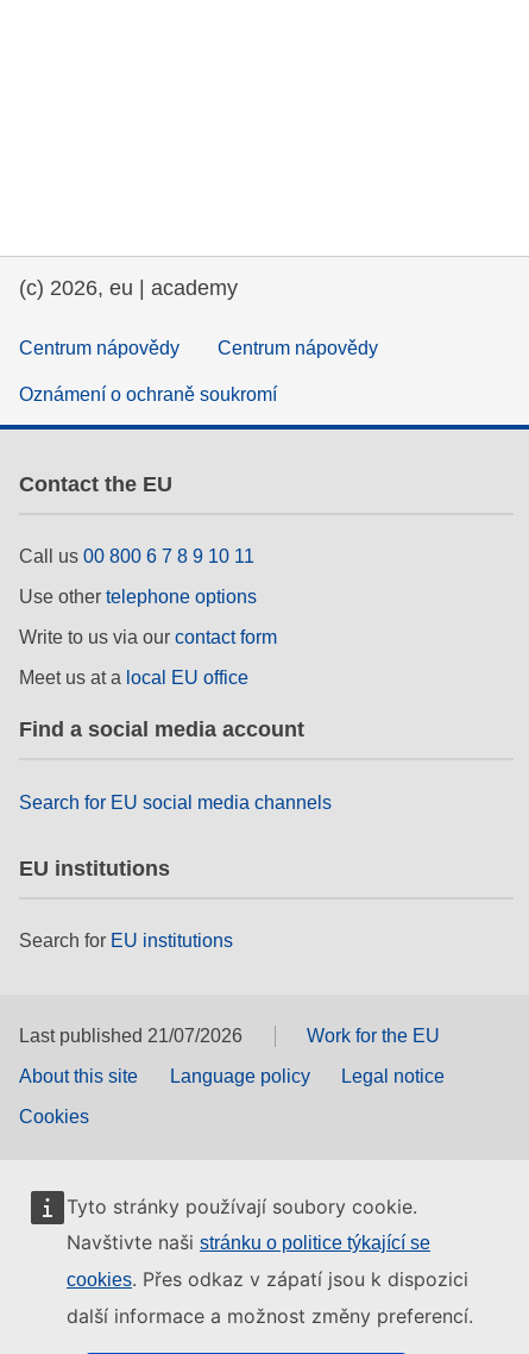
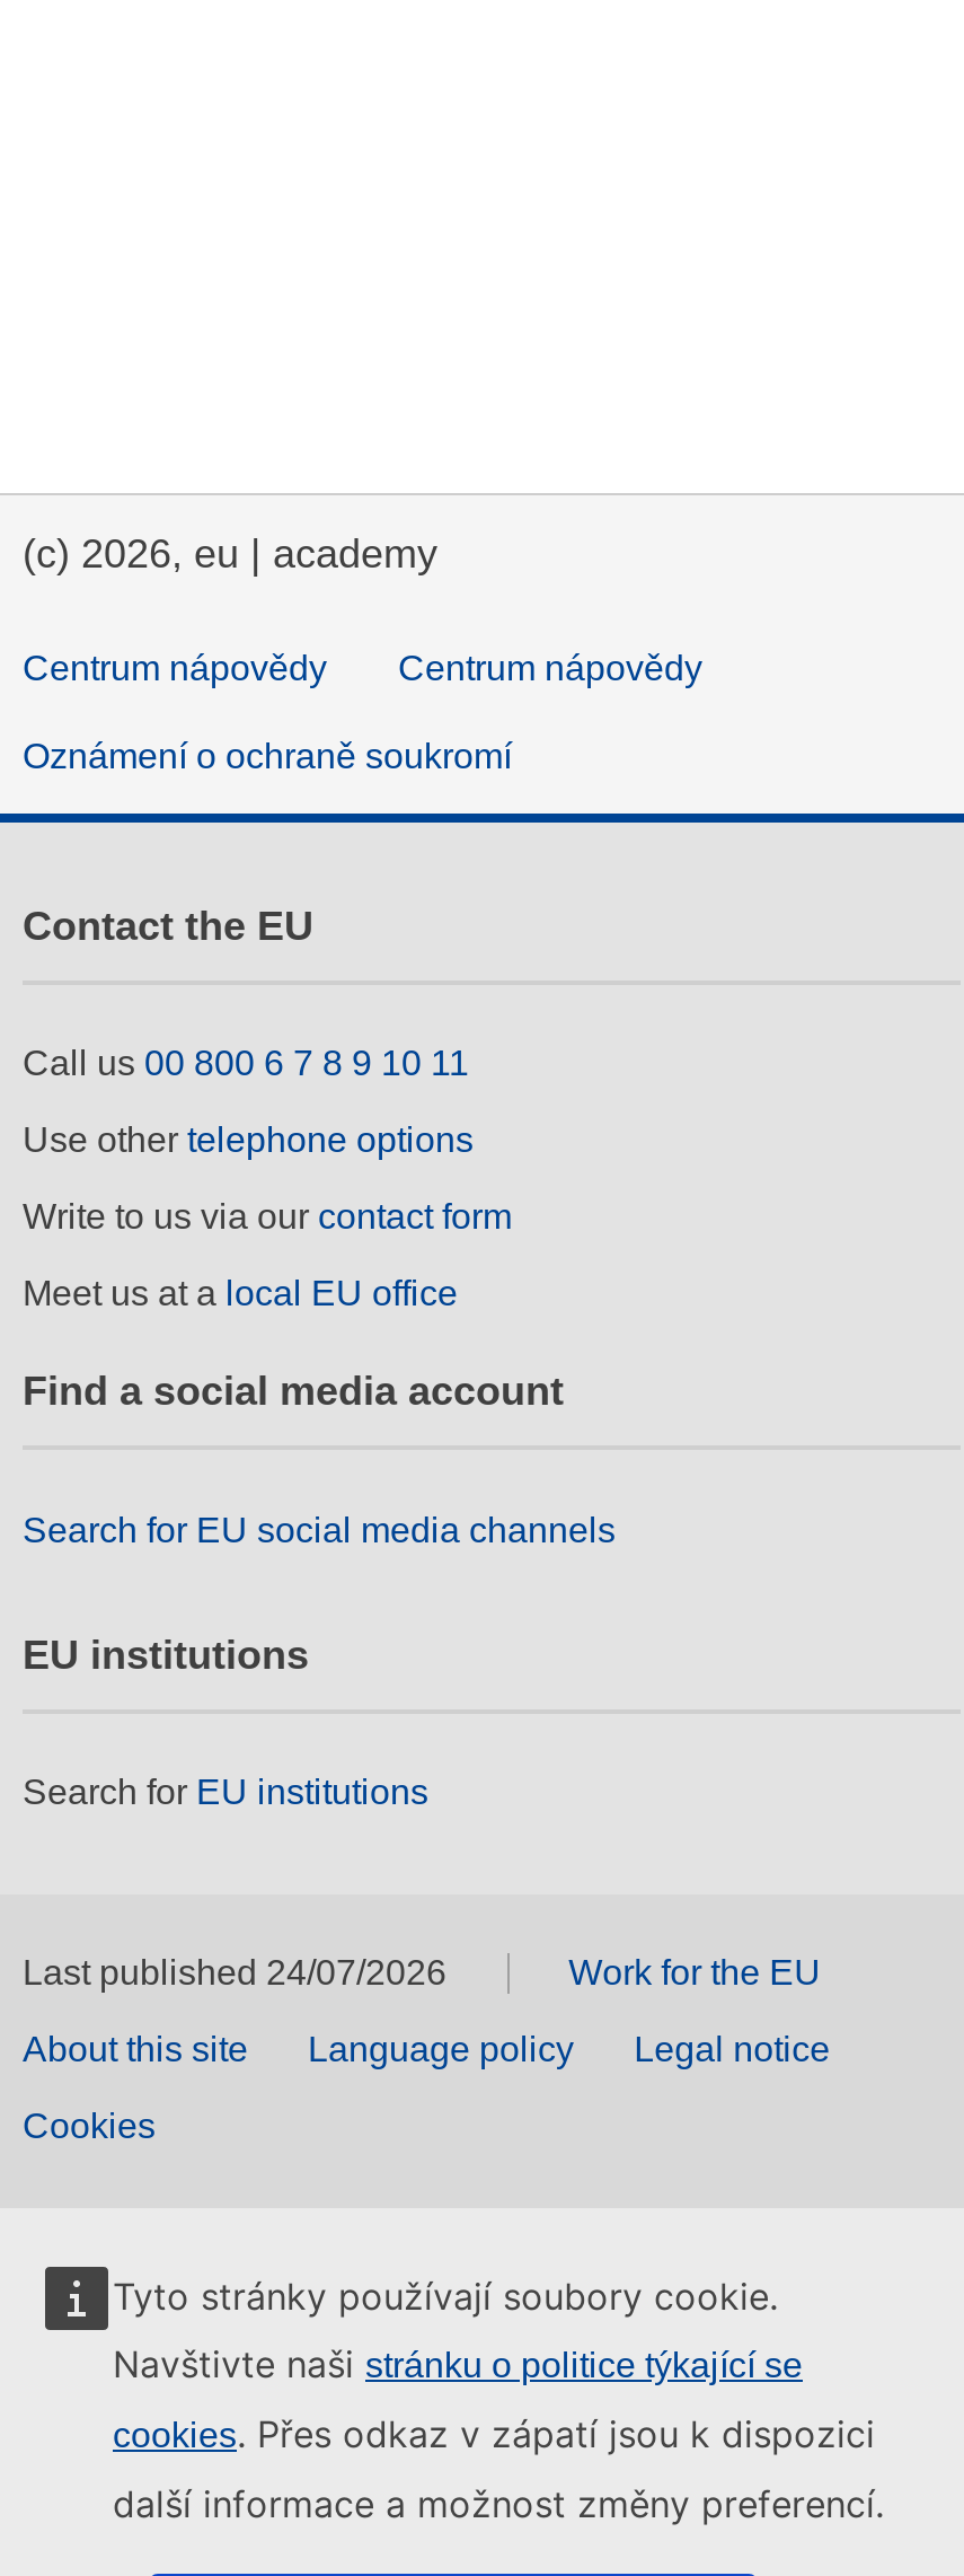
[19,1026,243,1046] Last published 21/07/2026 -> [23,1954,446,1993] Last published 24/07/2026

